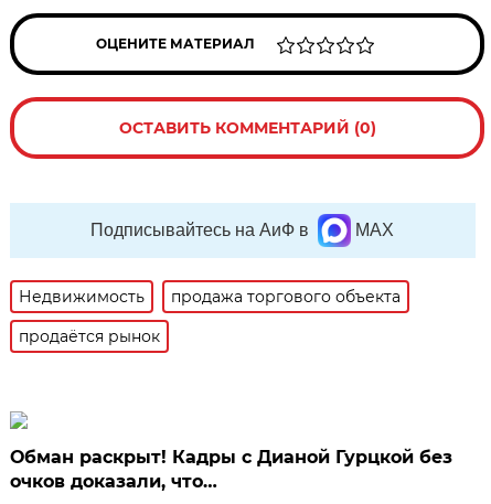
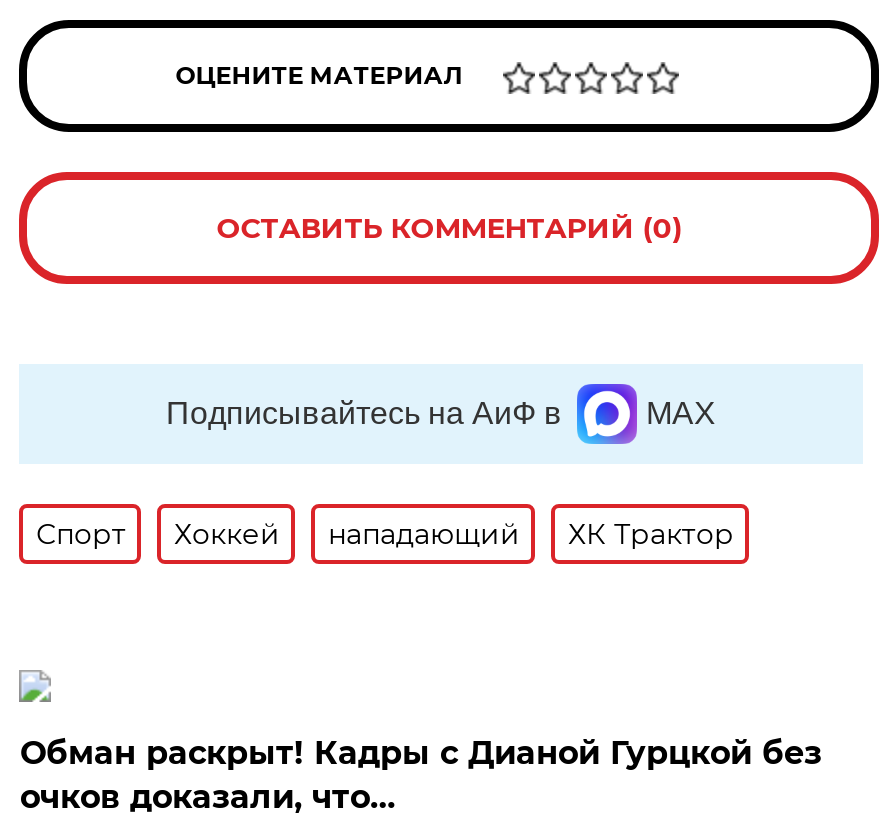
[19,287,401,346] Недвижимость | продажа торгового объекта | продаётся рынок -> [36,516,734,552] Спорт | Хоккей | нападающий | ХК Трактор

